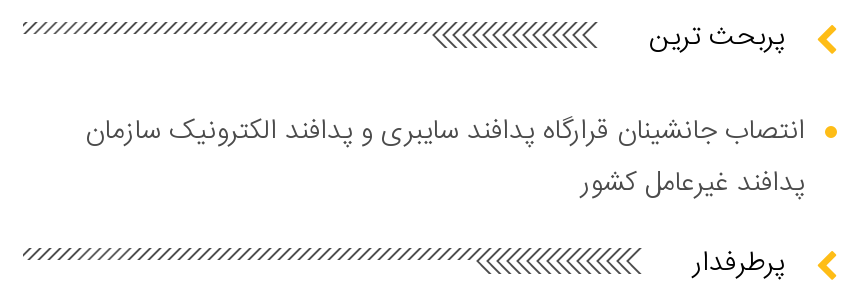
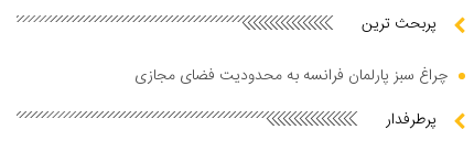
[85,108,805,208] انتصاب جانشینان قرارگاه پدافند سایبری و پدافند الکترونیک سازمان | پدافند غیرعامل کشور -> [134,63,448,89] چراغ سبز پارلمان فرانسه به محدودیت فضای مجازی

